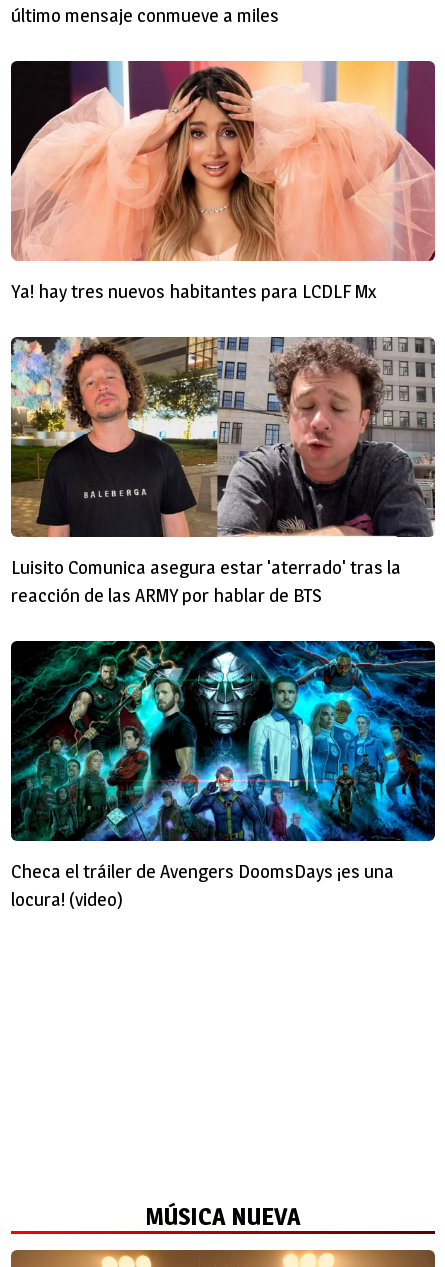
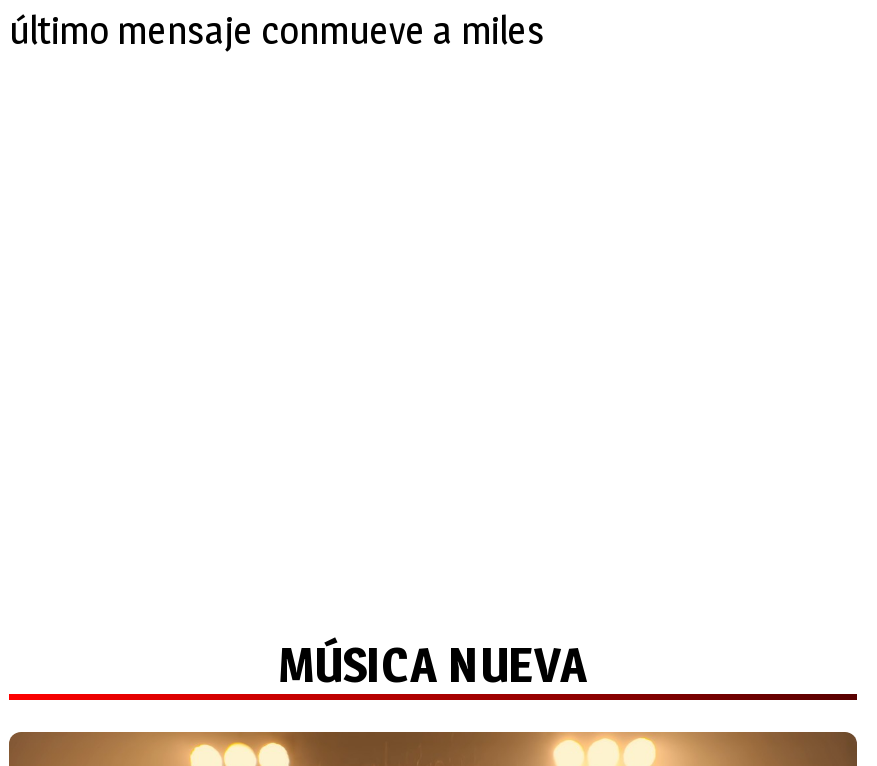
[10,60,436,303] [image] | Ya! hay tres nuevos habitantes para LCDLF Mx -> none
[10,336,436,607] [image] | Luisito Comunica asegura estar 'aterrado' tras la | reacción de las ARMY por hablar de BTS -> none
[10,640,436,911] [image] | Checa el tráiler de Avengers DoomsDays ¡es una | locura! (video) -> none

